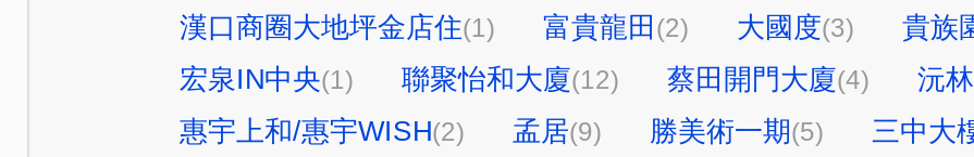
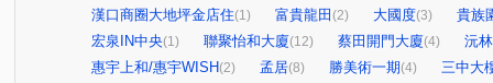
[513,115,602,147] 孟居(9) -> [260,59,305,75] 孟居(8)
[650,115,824,147] 勝美術一期(5) -> [329,59,417,75] 勝美術一期(4)

